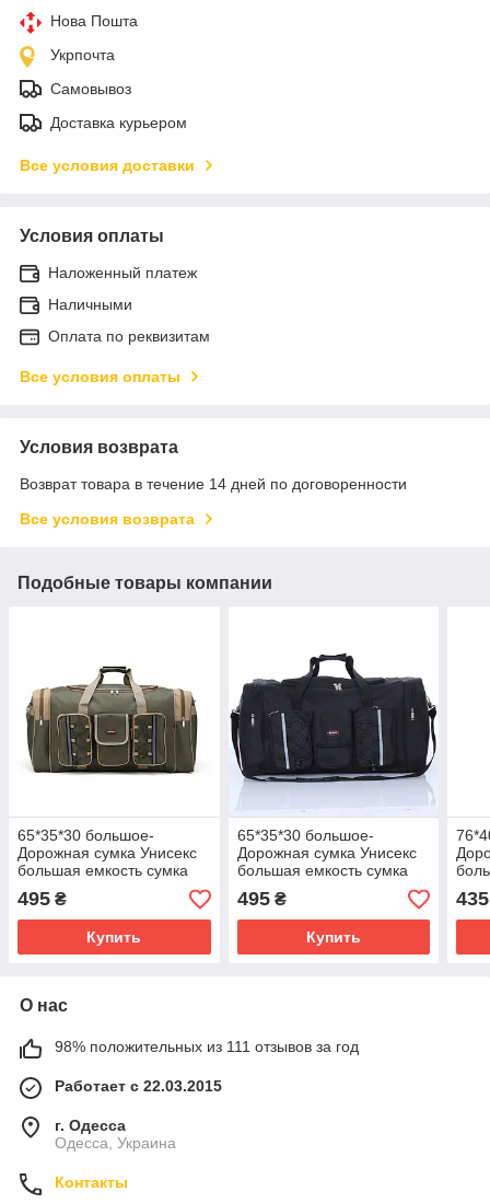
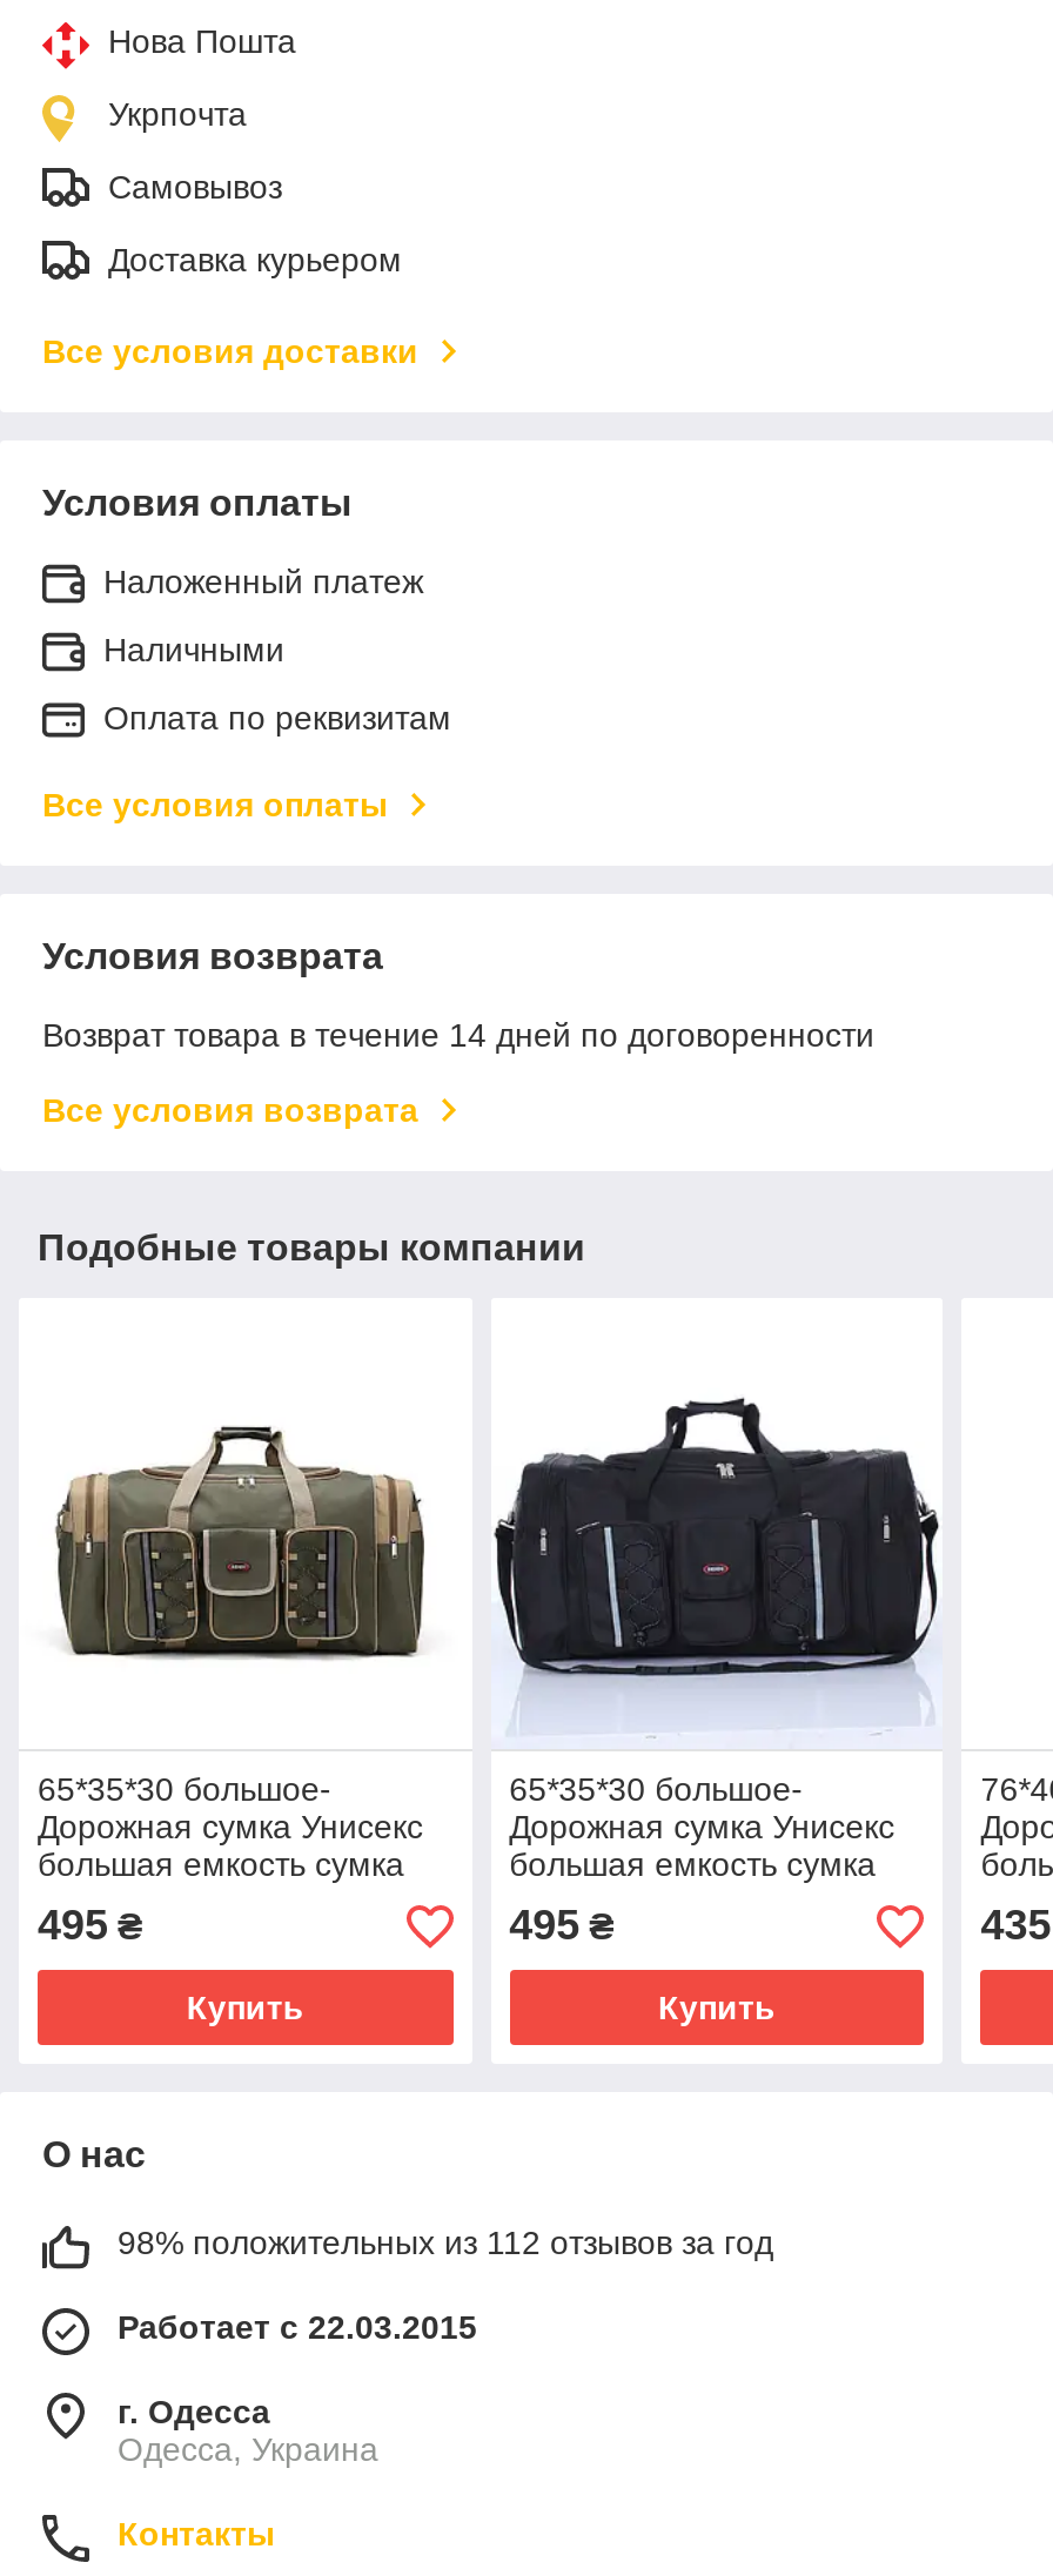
[55,1038,359,1056] 98% положительных из 111 отзывов за год -> [118,2225,773,2262] 98% положительных из 112 отзывов за год

